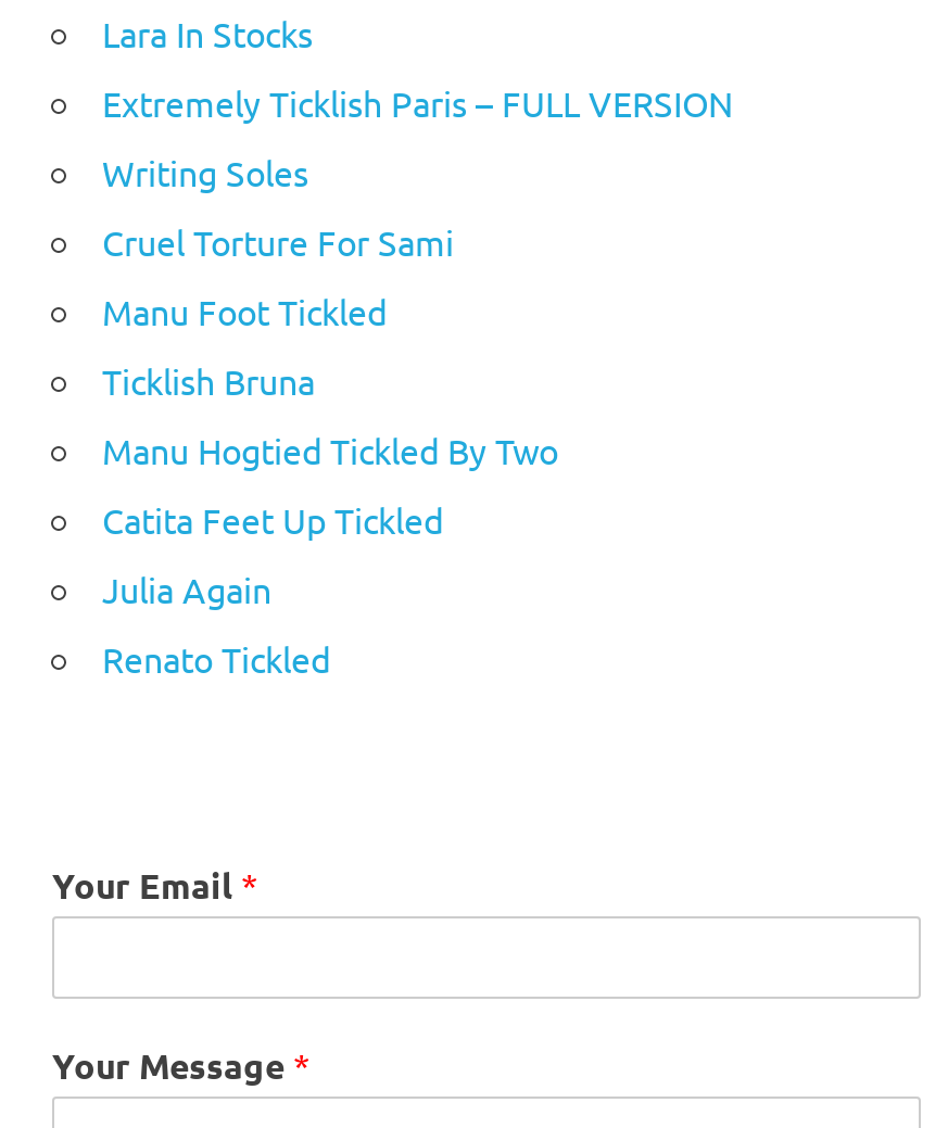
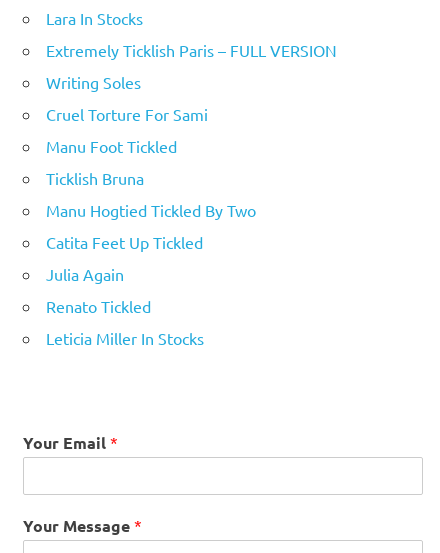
none -> [46,328,204,348] Leticia Miller In Stocks

